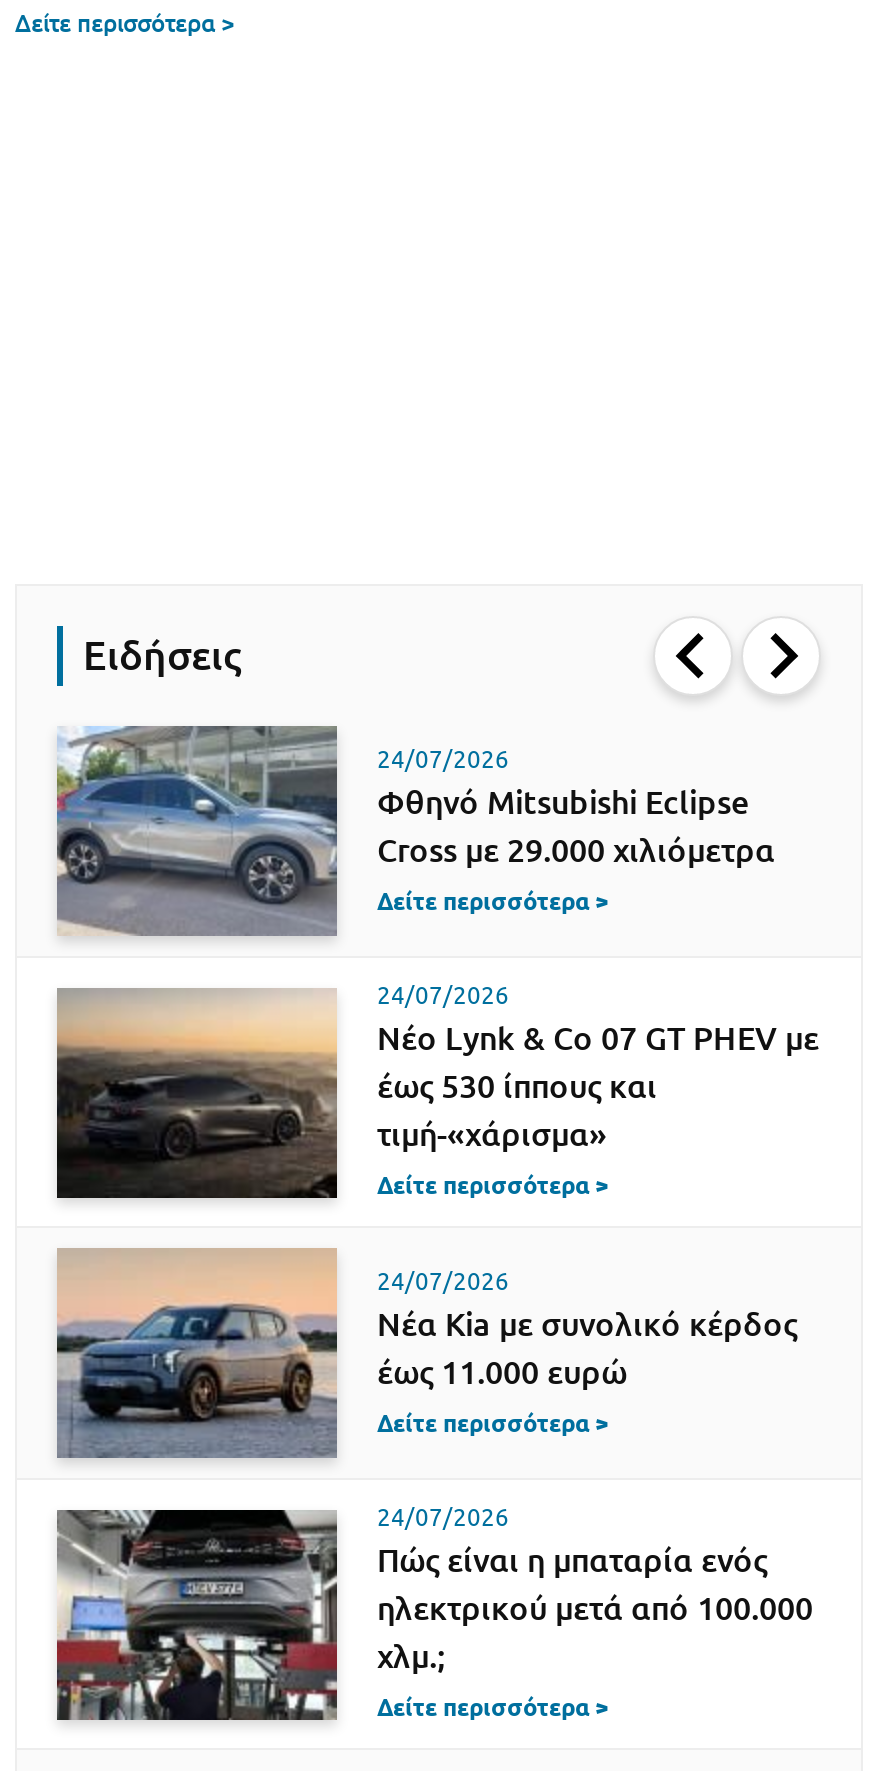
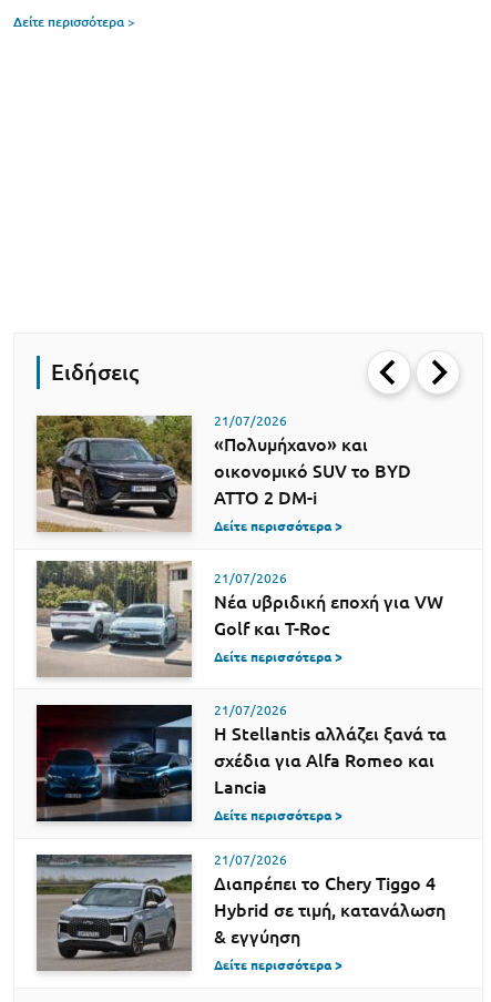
[55,723,775,939] [image] | 24/07/2026 | Φθηνό Mitsubishi Eclipse | Cross με 29.000 χιλιόμετρα -> [35,413,411,534] [image] | 21/07/2026 | «Πολυμήχανο» και | οικονομικό SUV το BYD | ATTO 2 DM-i
[55,983,819,1201] [image] | 24/07/2026 | Νέο Lynk & Co 07 GT PHEV με | έως 530 ίππους και | τιμή-«χάρισμα» -> [37,560,443,678] [image] | 21/07/2026 | Νέα υβριδική εποχή για VW | Golf και T-Roc
[55,1247,797,1461] [image] | 24/07/2026 | Νέα Kia με συνολικό κέρδος | έως 11.000 ευρώ -> [35,703,447,827] [image] | 21/07/2026 | Η Stellantis αλλάζει ξανά τα | σχέδια για Alfa Romeo και | Lancia
[55,1505,813,1721] [image] | 24/07/2026 | Πώς είναι η μπαταρία ενός | ηλεκτρικού μετά από 100.000 | χλμ.; -> [37,852,446,971] [image] | 21/07/2026 | Διαπρέπει το Chery Tiggo 4 | Hybrid σε τιμή, κατανάλωση | & εγγύηση

